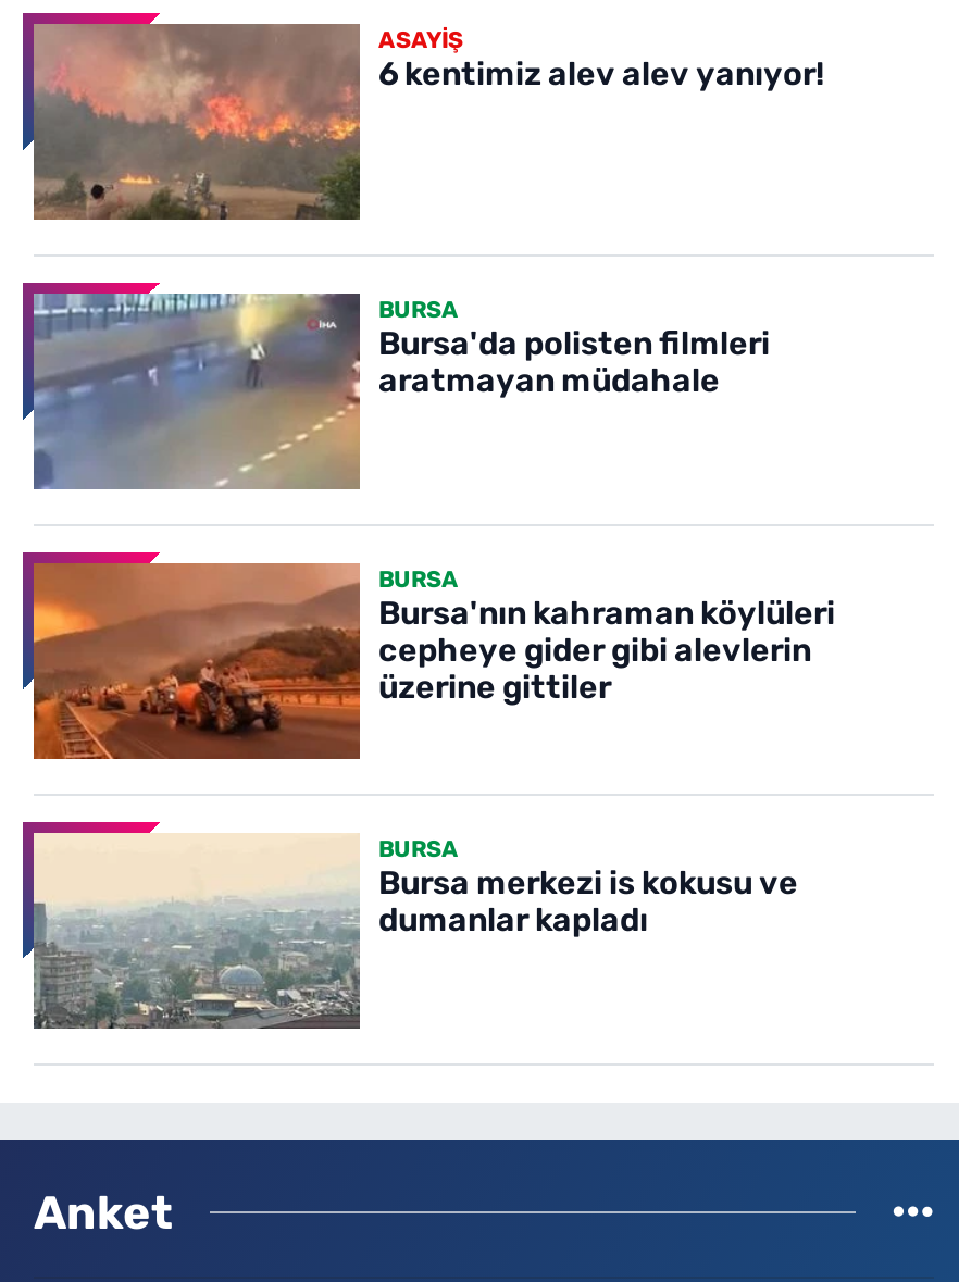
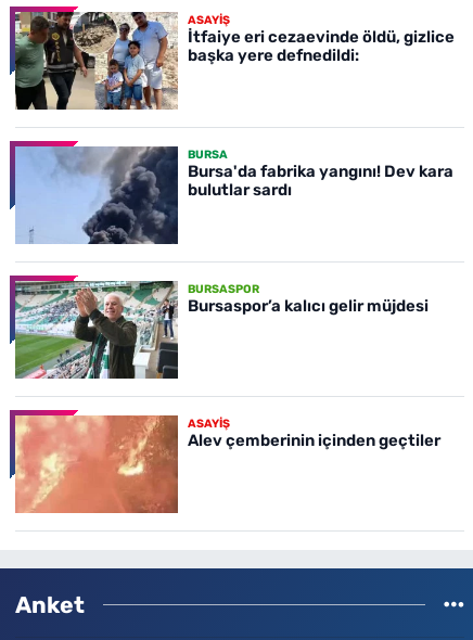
[27,10,824,221] [image] | 6 kentimiz alev alev yanıyor! -> [14,5,454,111] [image] | İtfaiye eri cezaevinde öldü, gizlice | başka yere defnedildi:
[27,279,770,490] [image] | Bursa'da polisten filmleri | aratmayan müdahale -> [14,140,453,244] [image] | Bursa'da fabrika yangını! Dev kara | bulutlar sardı
[27,549,835,762] [image] | BURSA | Bursa'nın kahraman köylüleri | cepheye gider gibi alevlerin | üzerine gittiler -> [14,274,428,380] [image] | BURSASPOR | Bursaspor’a kalıcı gelir müjdesi
[27,819,798,1030] [image] | BURSA | Bursa merkezi is kokusu ve | dumanlar kapladı -> [14,409,440,514] [image] | ASAYİŞ | Alev çemberinin içinden geçtiler

